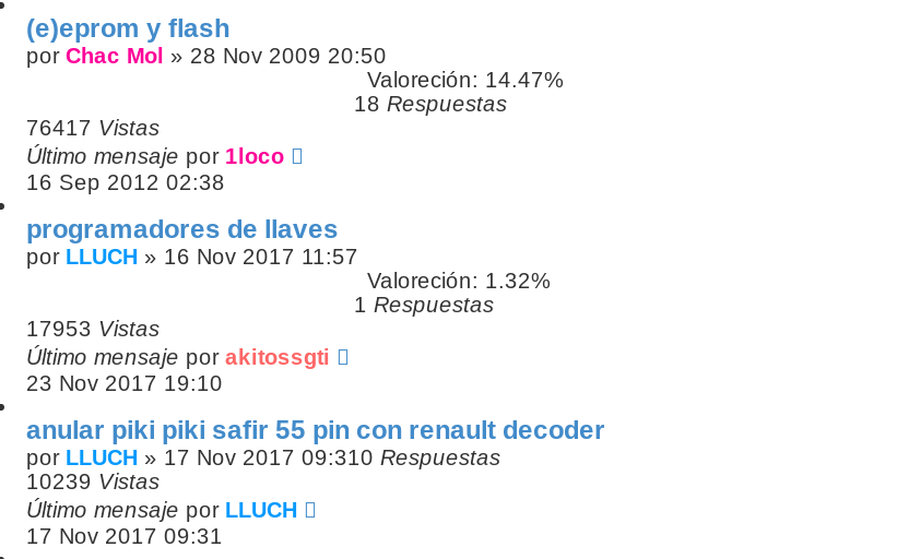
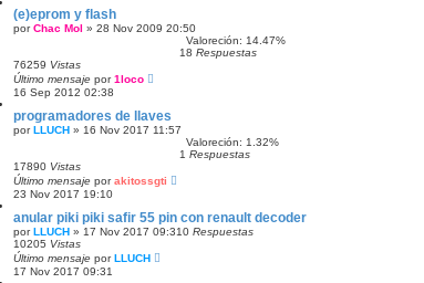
[26,115,160,139] 76417 Vistas -> [13,58,81,70] 76259 Vistas
[26,316,160,340] 17953 Vistas -> [13,160,81,172] 17890 Vistas
[26,468,160,492] 10239 Vistas -> [13,237,81,249] 10205 Vistas

